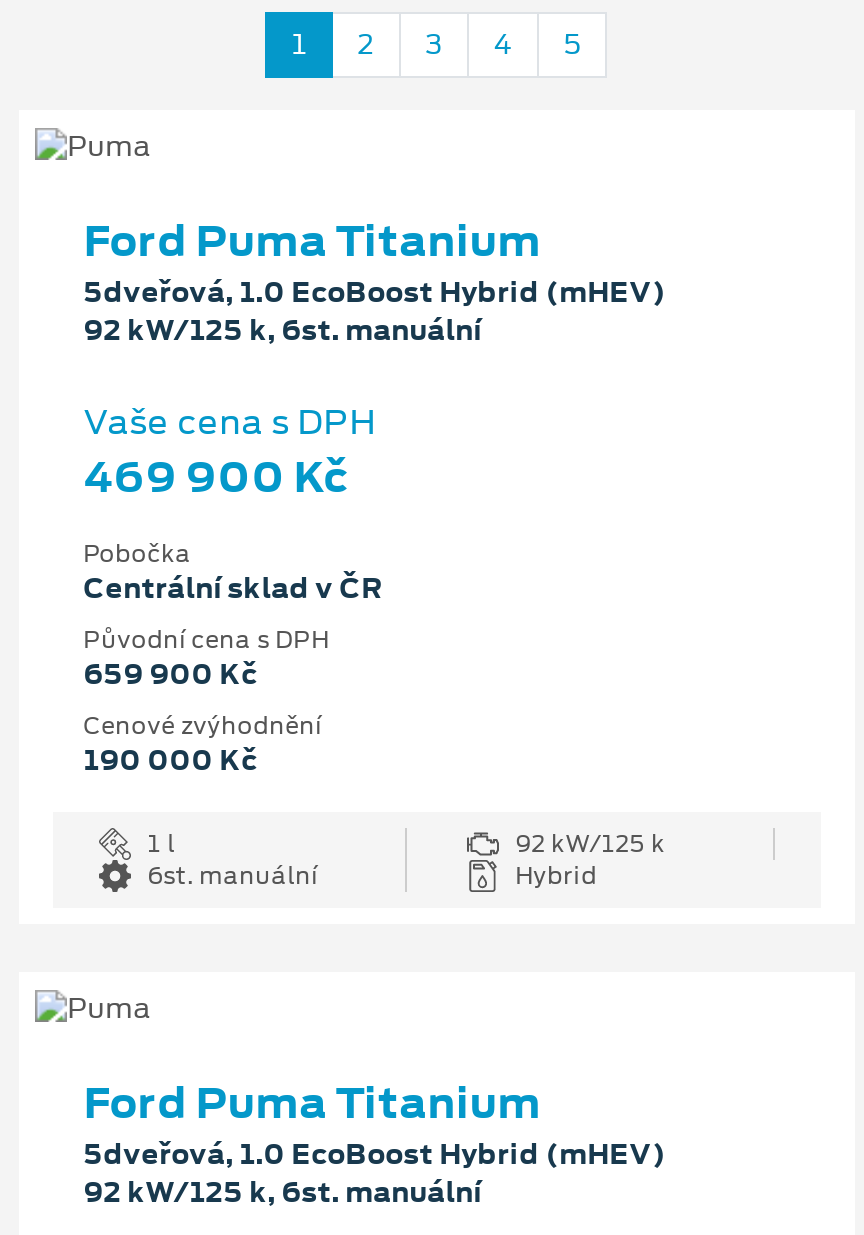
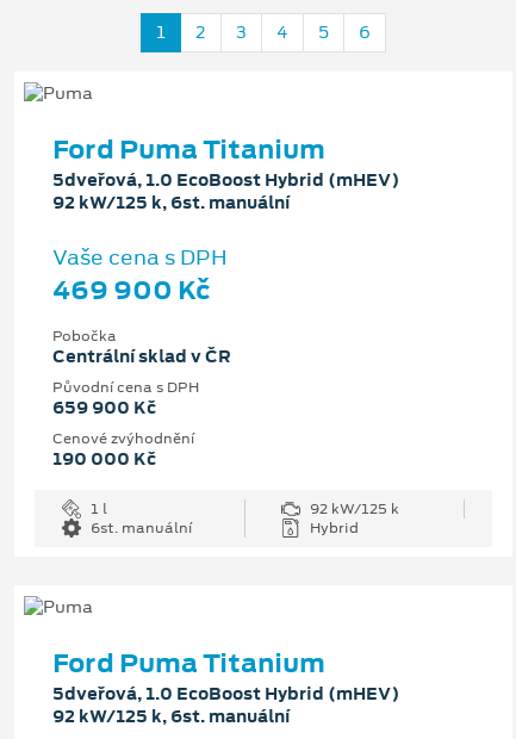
none -> [358,21,370,44] 6

